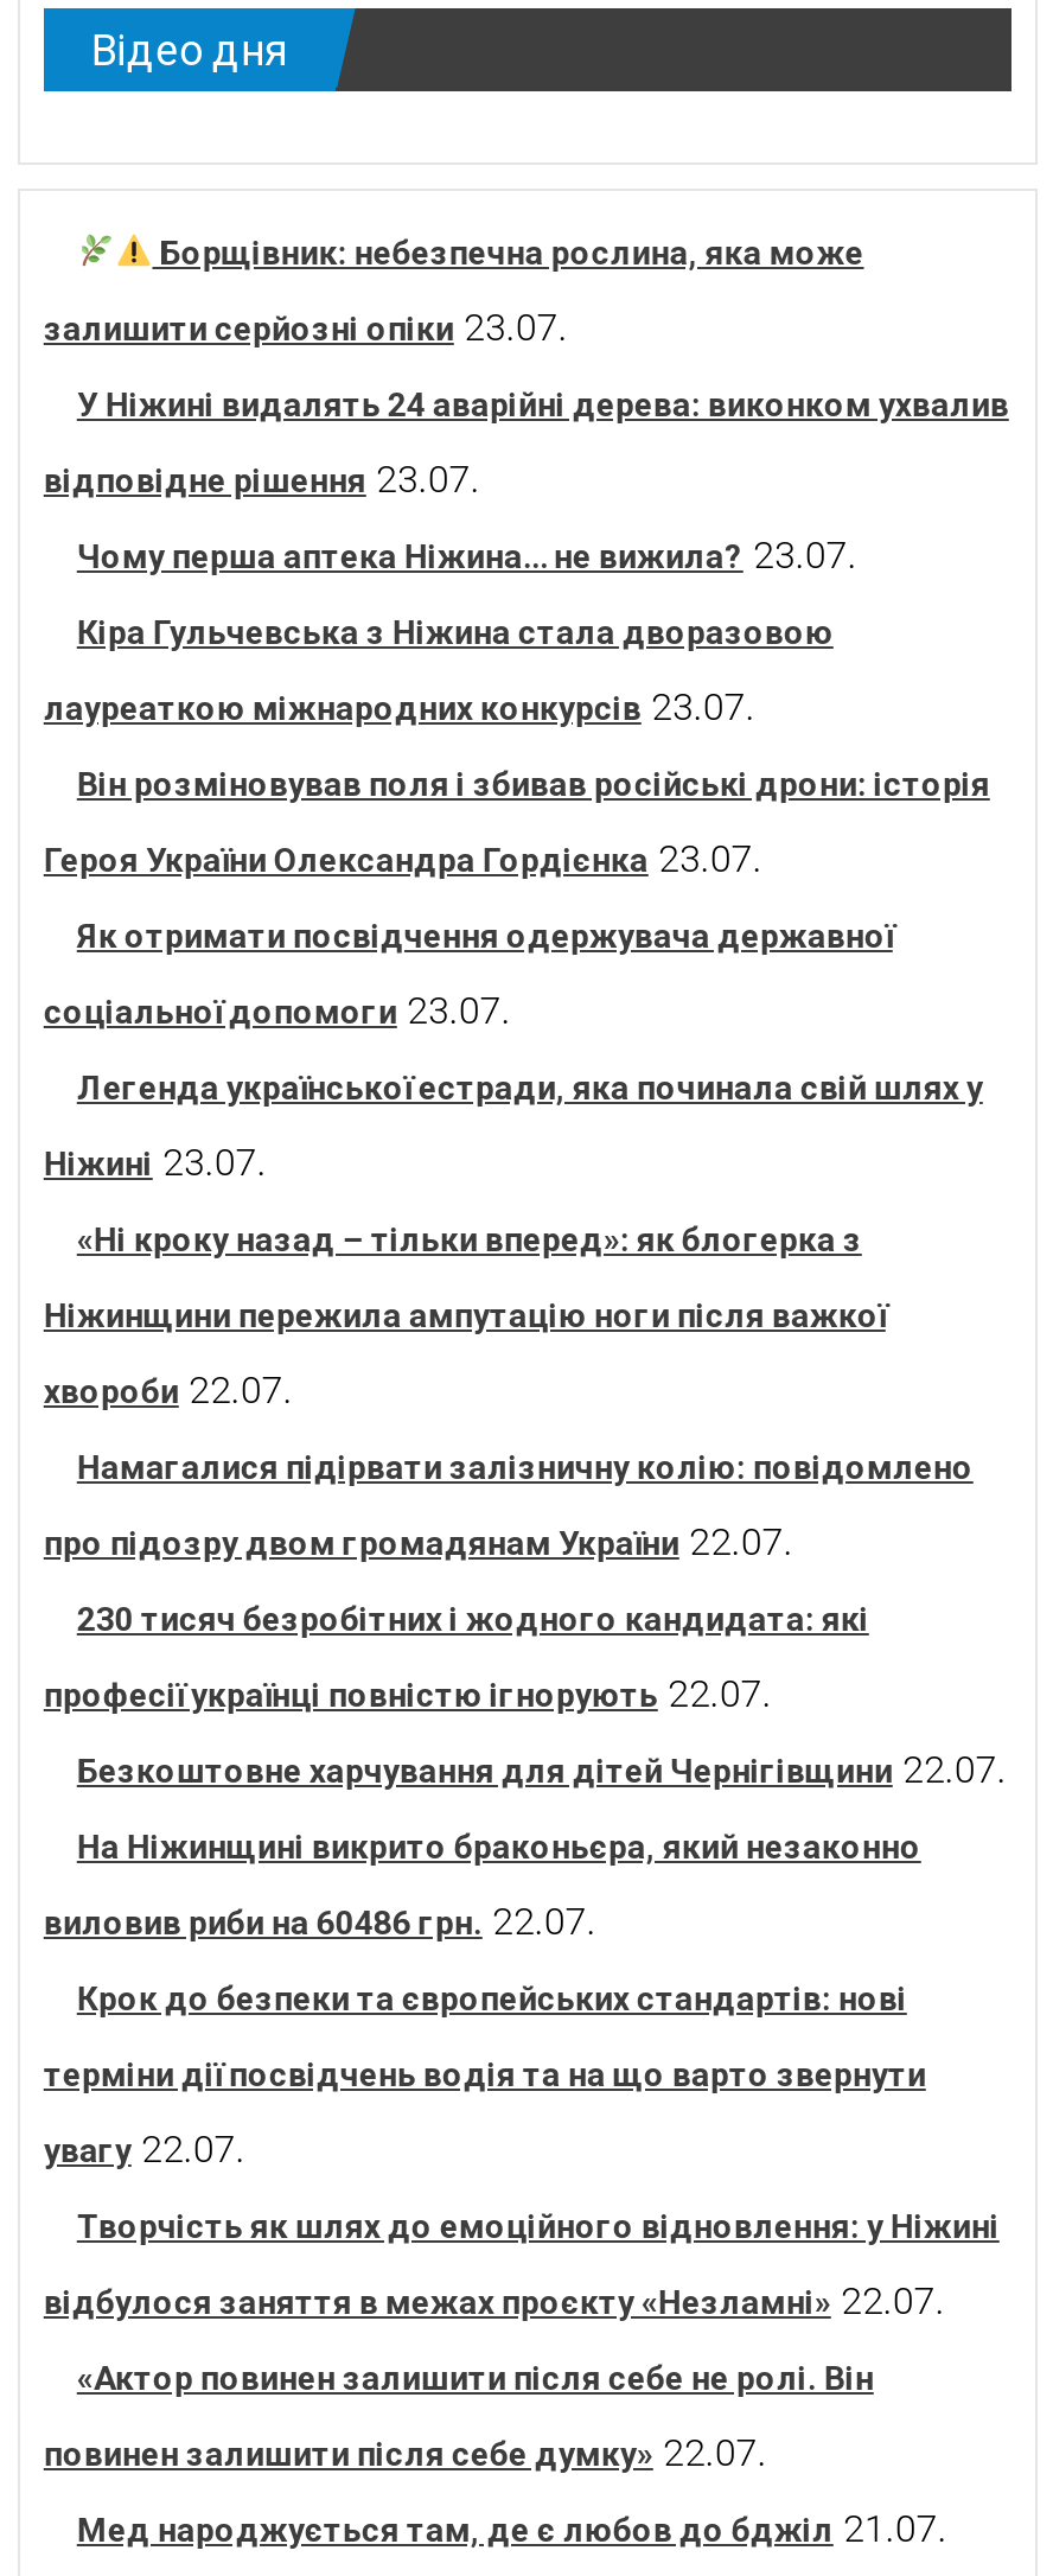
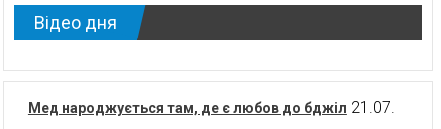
[44,232,1009,2474] Борщівник: небезпечна рослина, яка може | залишити серйозні опіки 23.07. | У Ніжині видалять 24 аварійні дерева: виконком ухвалив | відповідне рішення 23.07. | Чому перша аптека Ніжина… не вижила? 23.07. | Кіра Гульчевська з Ніжина стала дворазовою | лауреаткою міжнародних конкурсів 23.07. | Він розміновував поля і збивав російські дрони: історія | Героя України Олександра Гордієнка 23.07. | Як отримати посвідчення одержувача державної | соціальної допомоги 23.07. | Легенда української естради, яка починала свій шлях у | Ніжині 23.07. | «Ні кроку назад – тільки вперед»: як блогерка з | Ніжинщини пережила ампутацію ноги після важкої | хвороби 22.07. | Намагалися підірвати залізничну колію: повідомлено | про підозру двом громадянам України 22.07. | 230 тисяч безробітних і жодного кандидата: які | професії українці повністю ігнорують 22.07. | Безкоштовне харчування для дітей Чернігівщини 22.07. | На Ніжинщині викрито браконьєра, який незаконно | виловив риби на 60486 грн. 22.07. | Крок до безпеки та європейських стандартів: нові | терміни дії посвідчень водія та на що варто звернути | увагу 22.07. | Творчість як шлях до емоційного відновлення: у Ніжині | відбулося заняття в межах проєкту «Незламні» 22.07. | «Актор повинен залишити після себе не ролі. Він | повинен залишити після себе думку» 22.07. -> none

